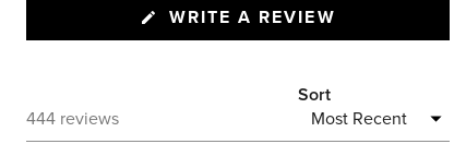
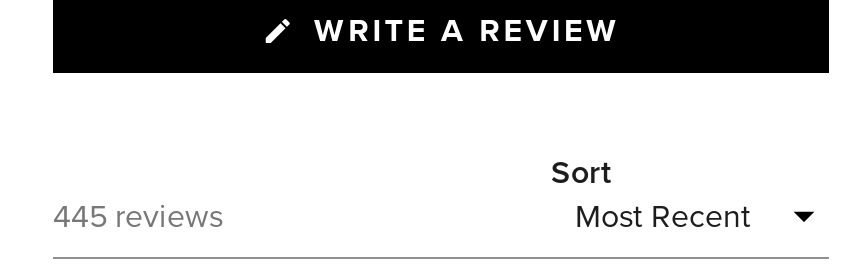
[26,105,119,129] 444 reviews -> [53,193,223,239] 445 reviews

